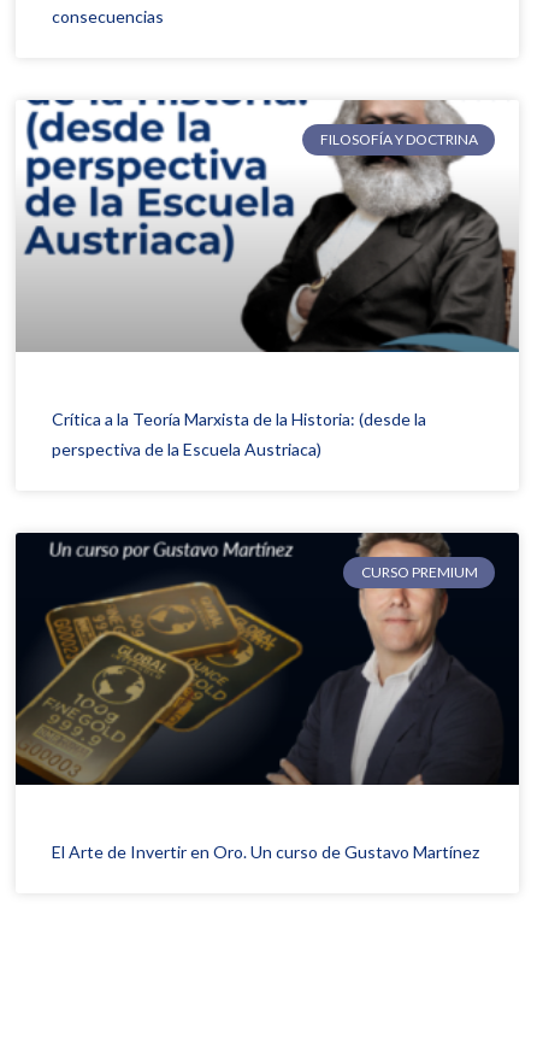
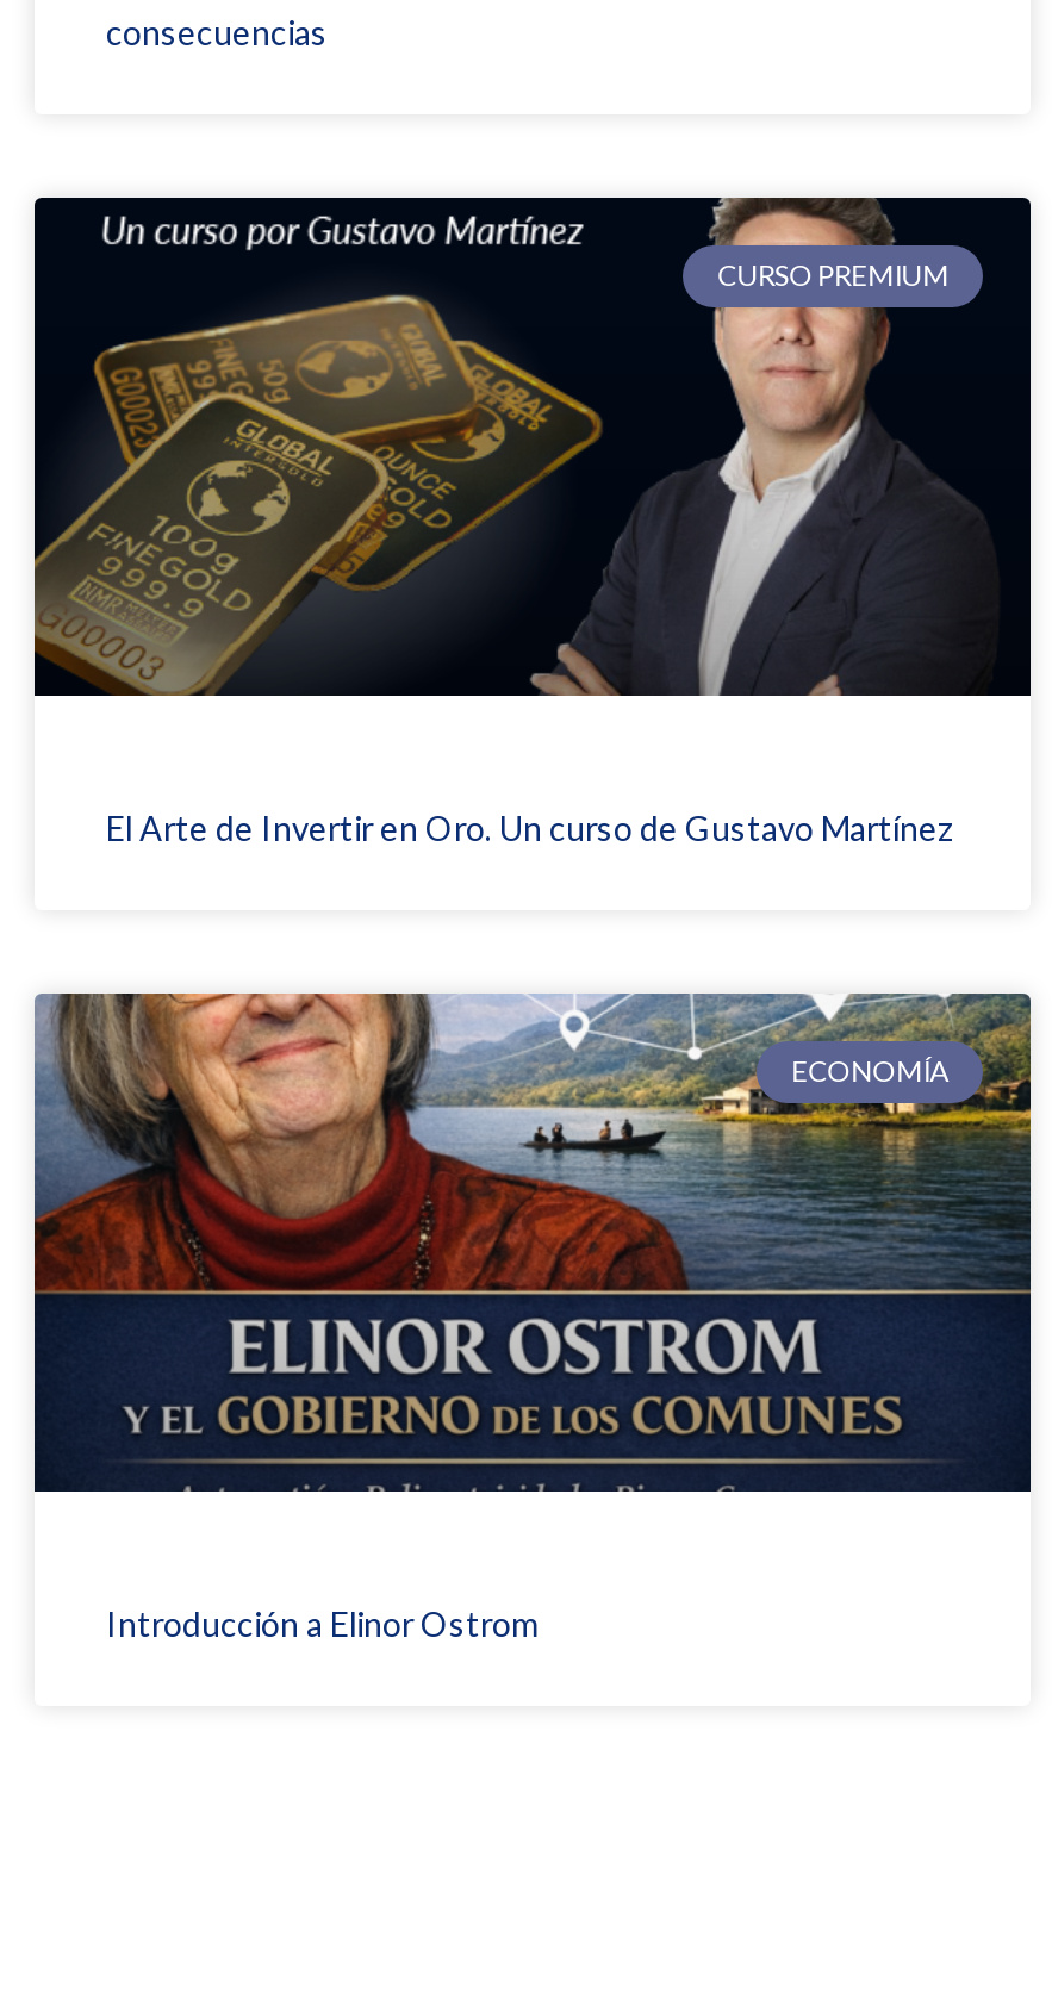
[16,99,519,353] [image] | FILOSOFÍA Y DOCTRINA -> none
[52,409,426,459] Crítica a la Teoría Marxista de la Historia: (desde la | perspectiva de la Escuela Austriaca) -> none
moved [14,563,479,862] -> [32,258,952,848]: [image] | CURSO PREMIUM | El Arte de Invertir en Oro. Un curso de Gustavo Martínez
none -> [32,991,1033,1494] [image] | ECONOMÍA
none -> [106,1603,537,1644] Introducción a Elinor Ostrom

